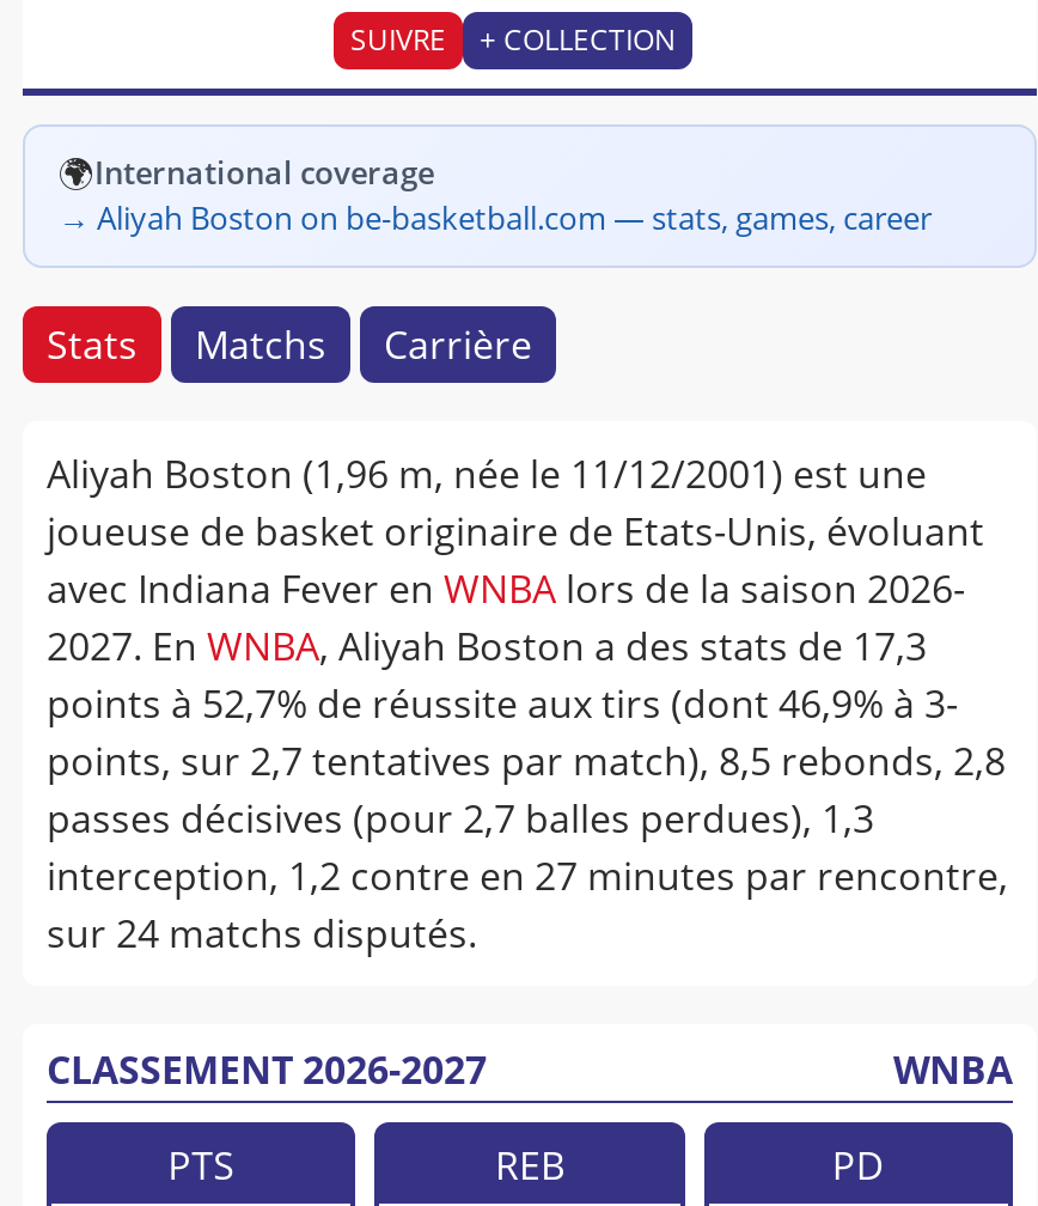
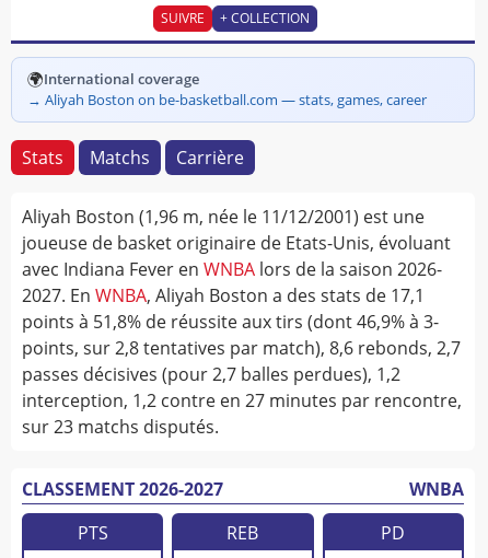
[47,620,927,672] 2027. En WNBA, Aliyah Boston a des stats de 17,3 -> [22,283,425,307] 2027. En WNBA, Aliyah Boston a des stats de 17,1
[47,677,958,730] points à 52,7% de réussite aux tirs (dont 46,9% à 3- -> [22,310,439,334] points à 51,8% de réussite aux tirs (dont 46,9% à 3-
[47,735,1006,787] points, sur 2,7 tentatives par match), 8,5 rebonds, 2,8 -> [22,336,461,360] points, sur 2,8 tentatives par match), 8,6 rebonds, 2,7
[47,792,874,845] passes décisives (pour 2,7 balles perdues), 1,3 -> [22,362,400,386] passes décisives (pour 2,7 balles perdues), 1,2
[47,907,477,960] sur 24 matchs disputés. -> [22,415,219,439] sur 23 matchs disputés.

